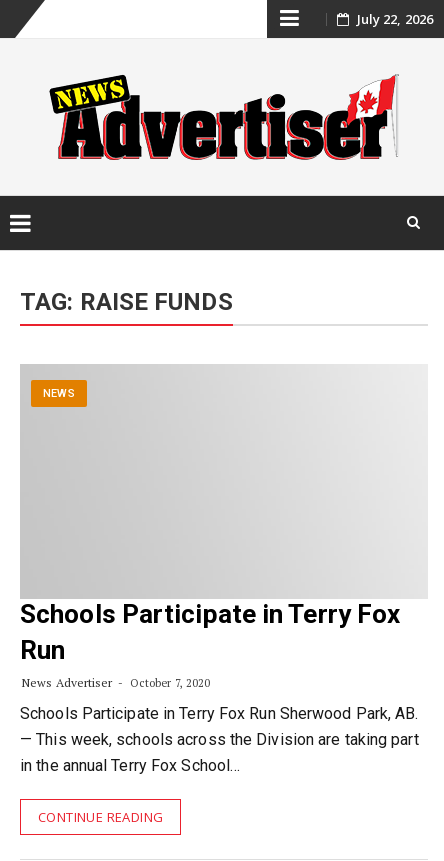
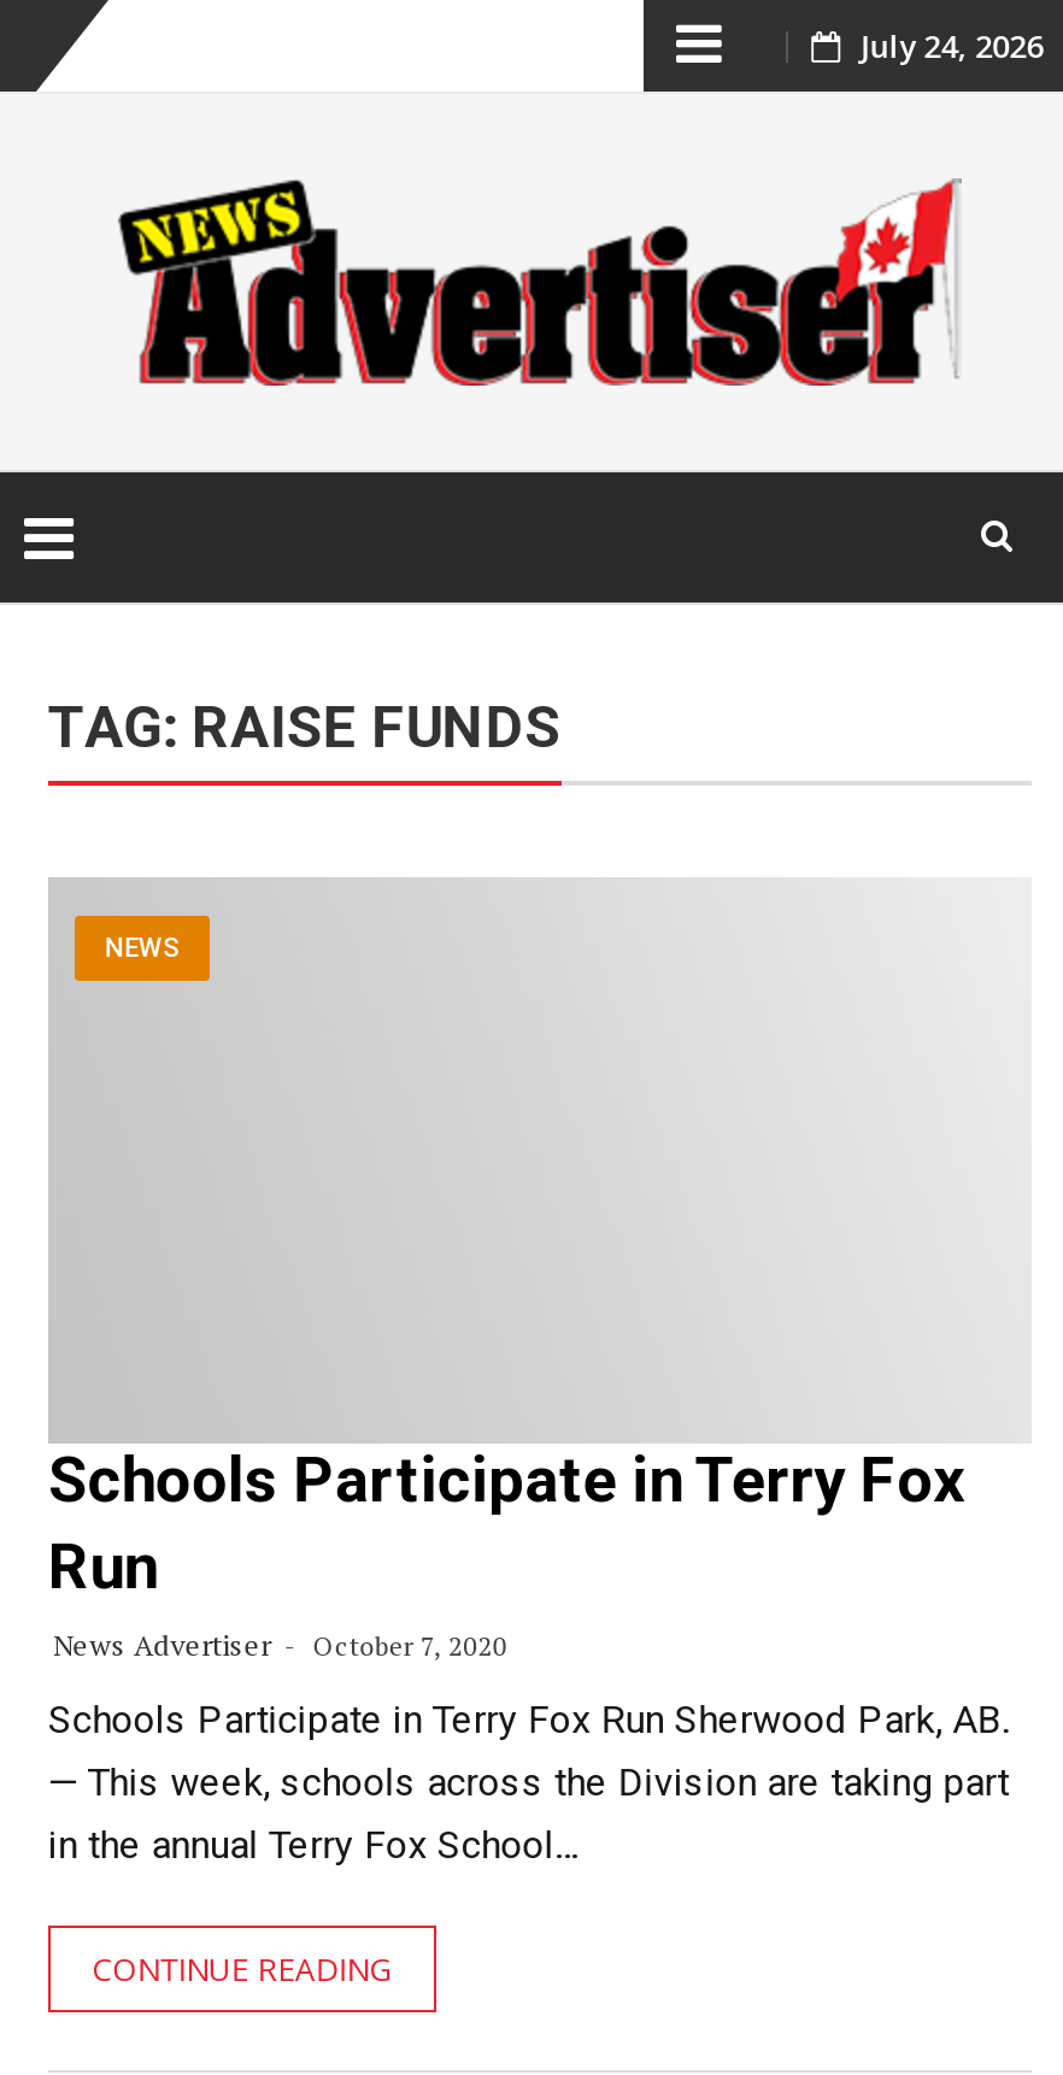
[357,10,433,28] July 22, 2026 -> [860,24,1044,67] July 24, 2026

